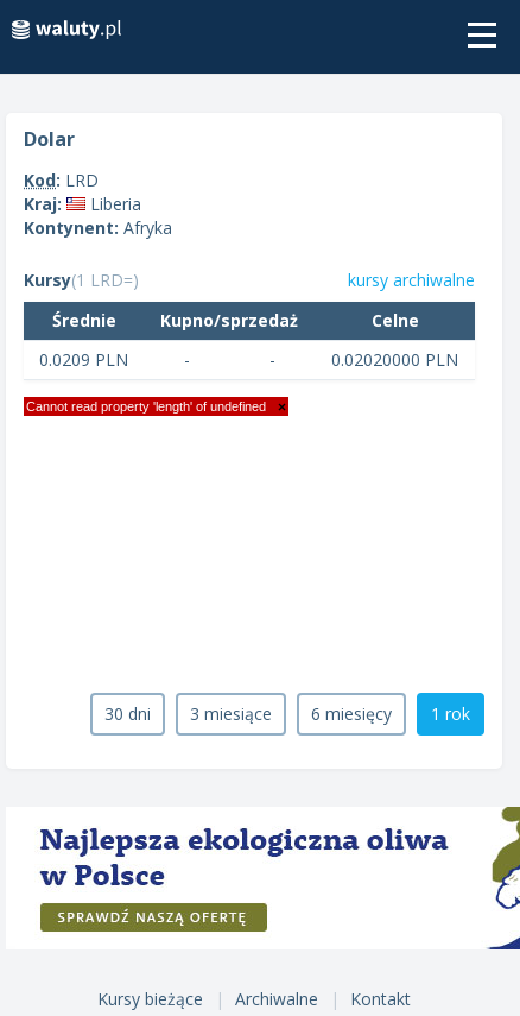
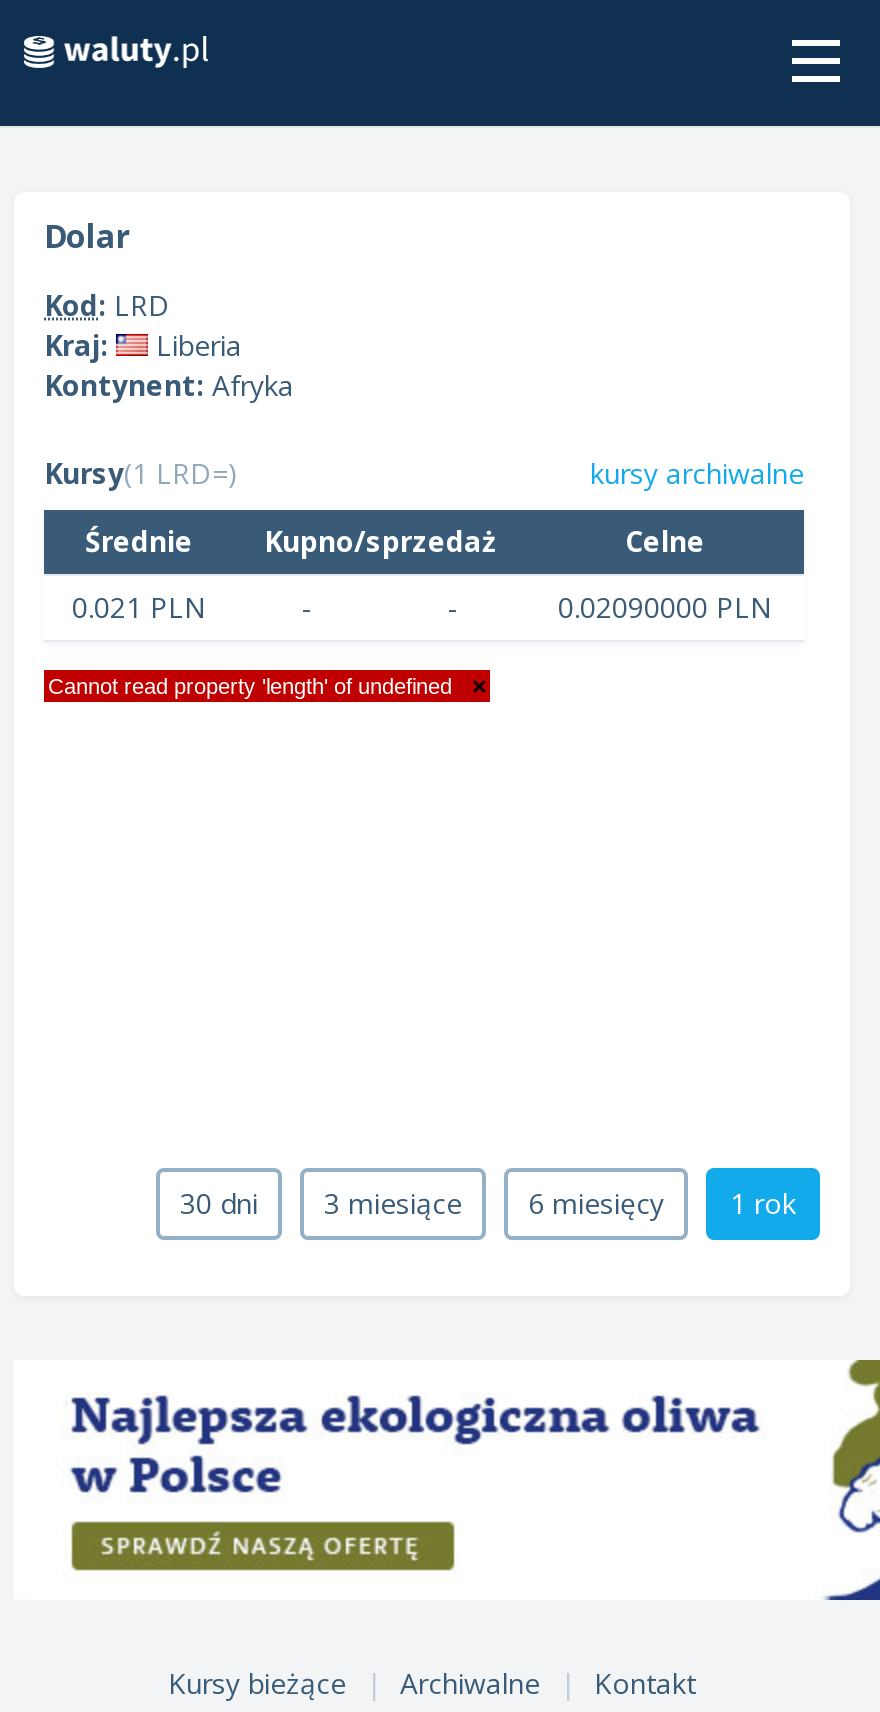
[39,348,128,371] 0.0209 PLN -> [72,588,206,626] 0.021 PLN
[331,348,458,371] 0.02020000 PLN -> [558,588,772,626] 0.02090000 PLN

